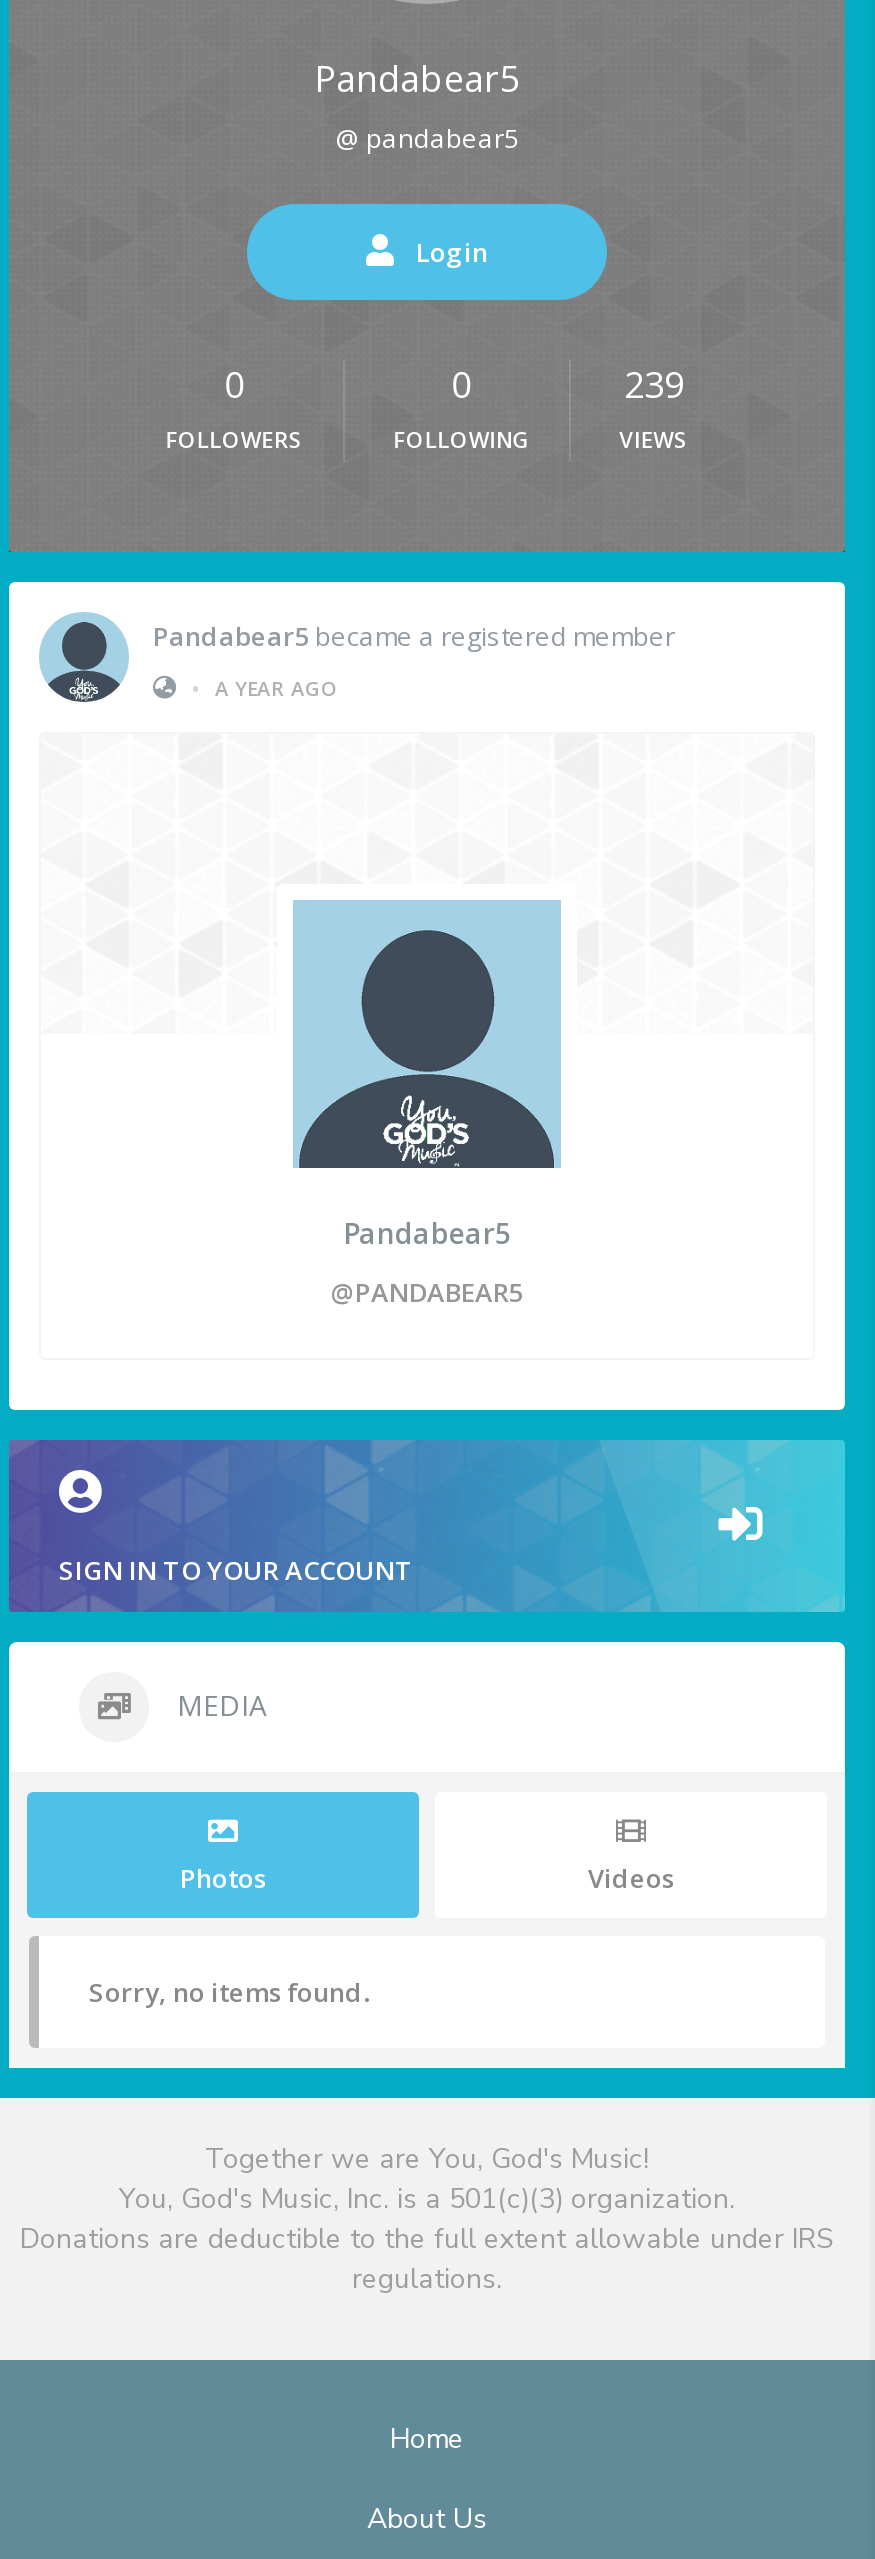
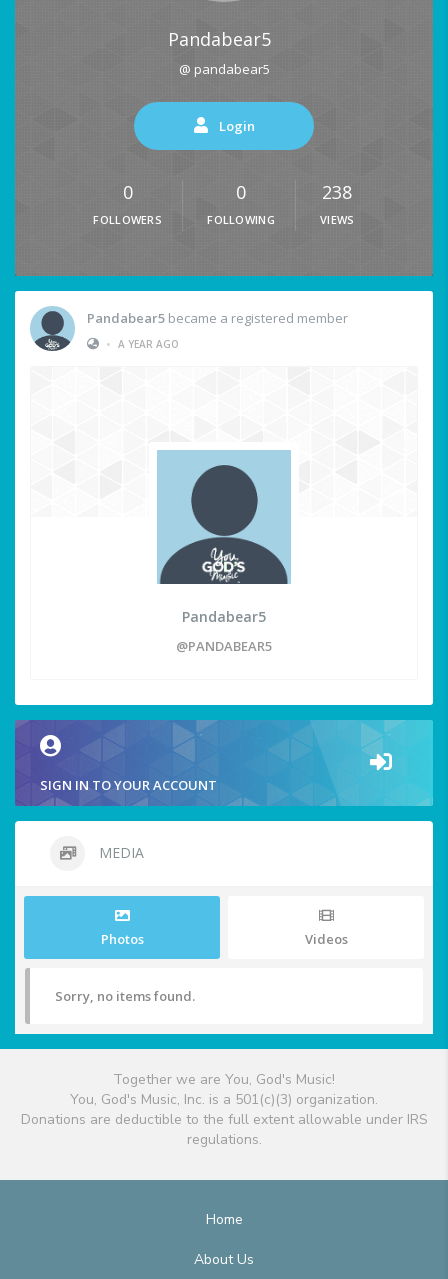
[624,360,684,408] 239 -> [322,180,352,204] 238

